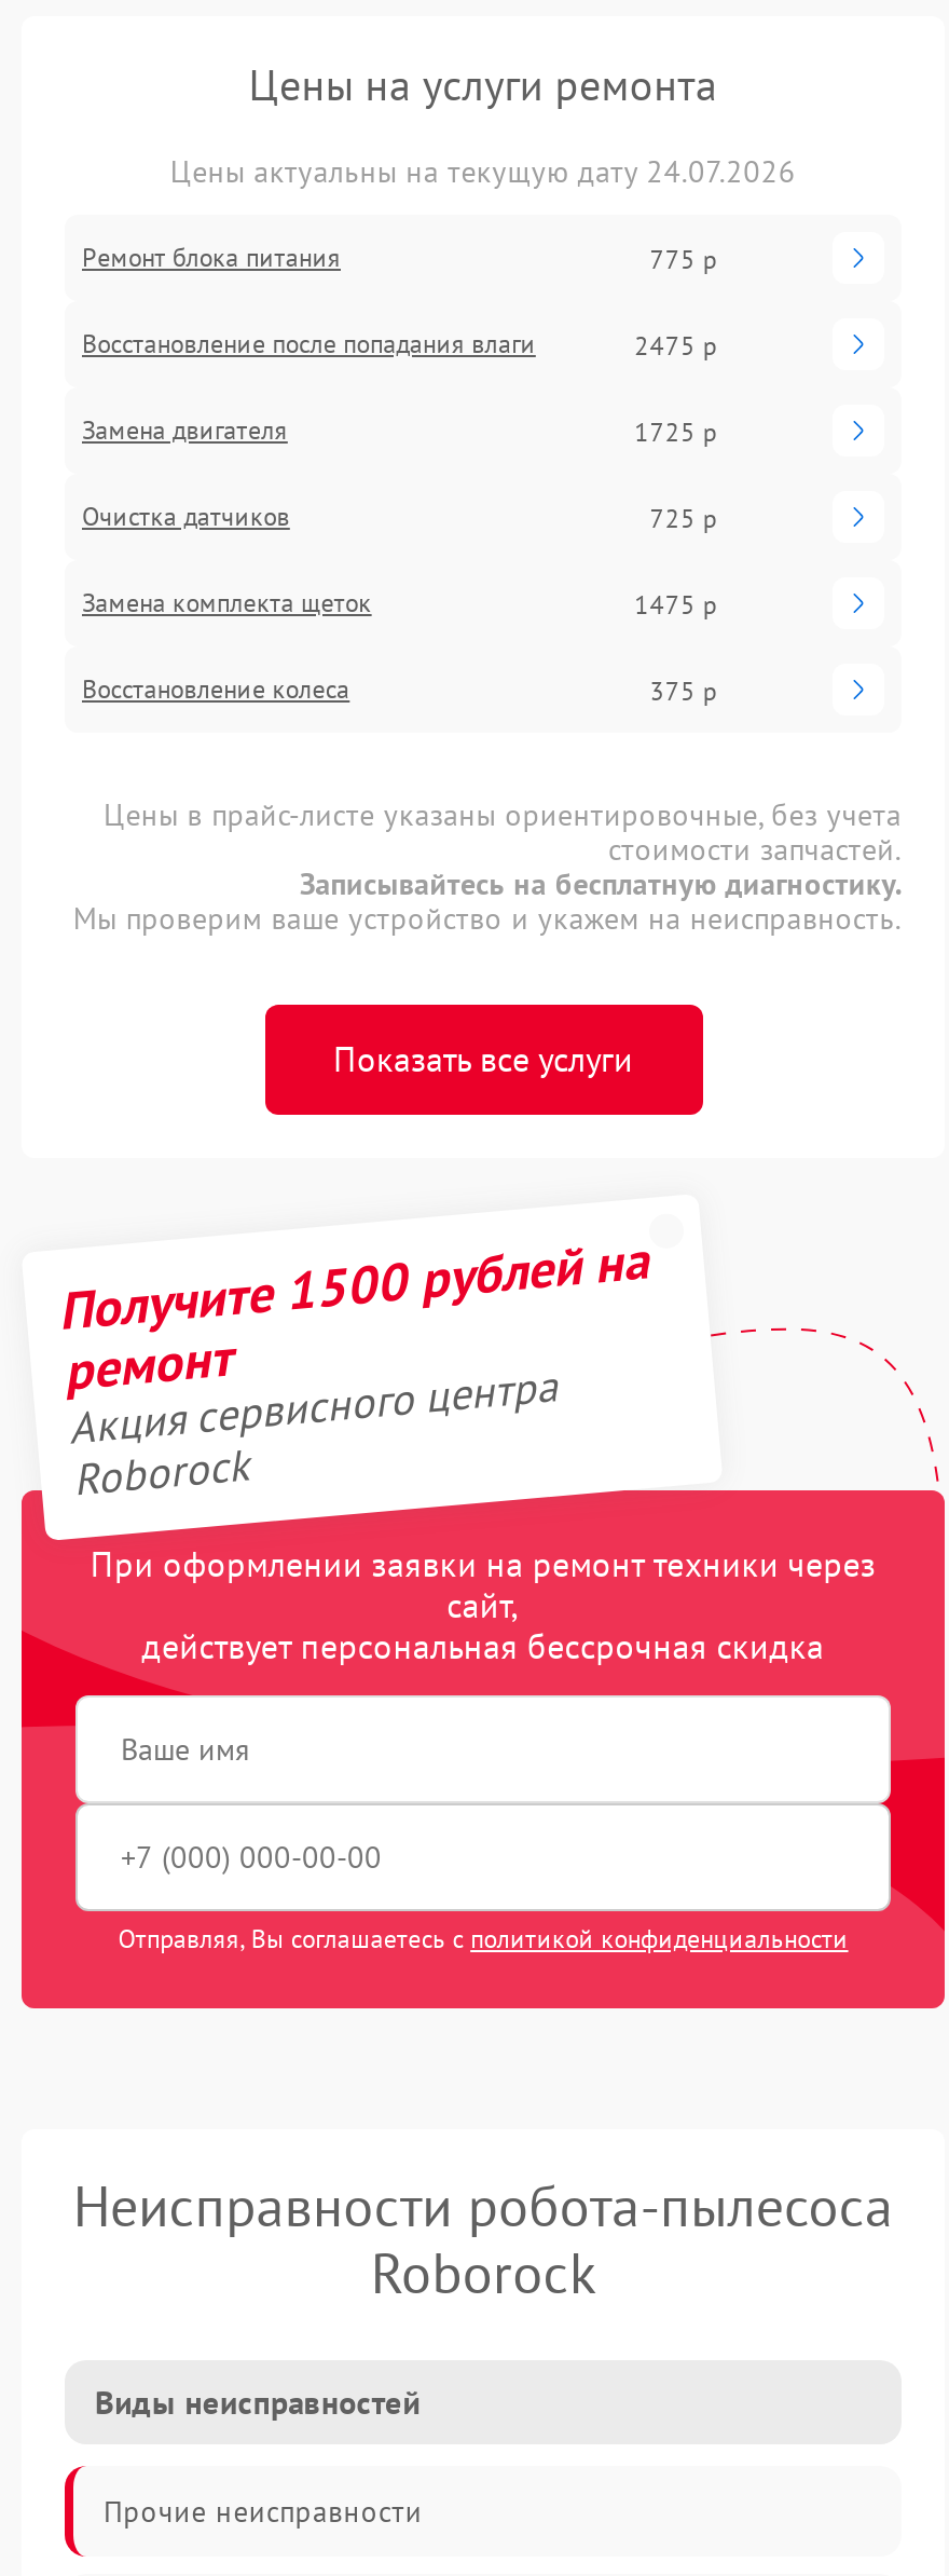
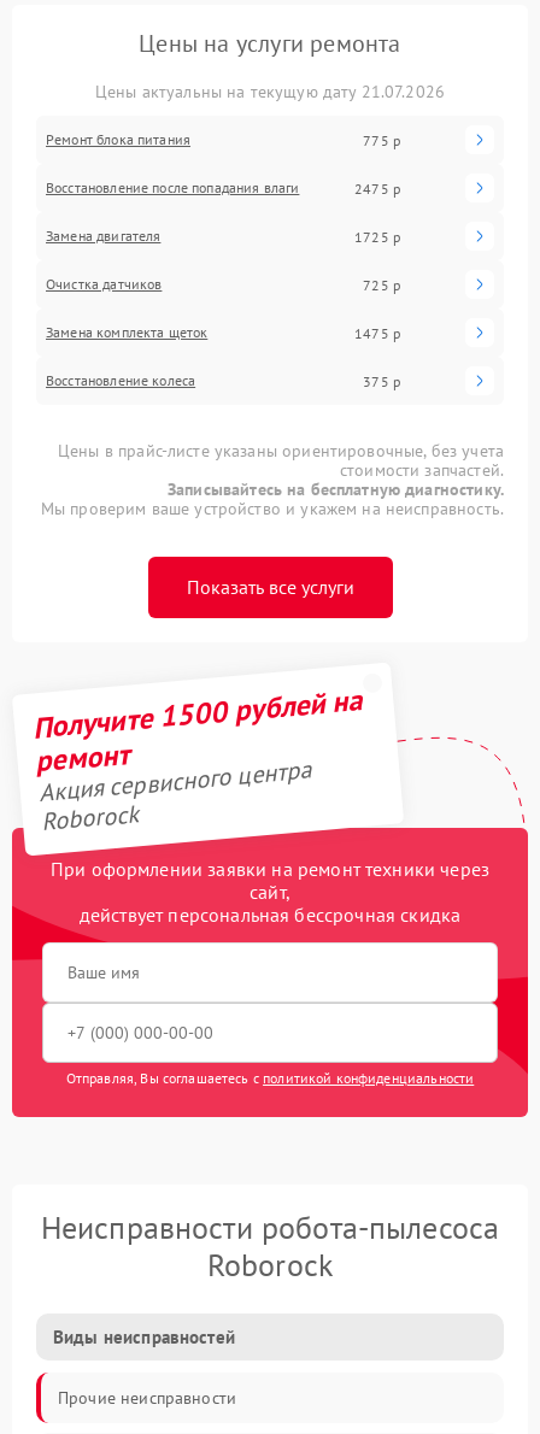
[170,153,796,192] Цены актуальны на текущую дату 24.07.2026 -> [95,81,445,103] Цены актуальны на текущую дату 21.07.2026

